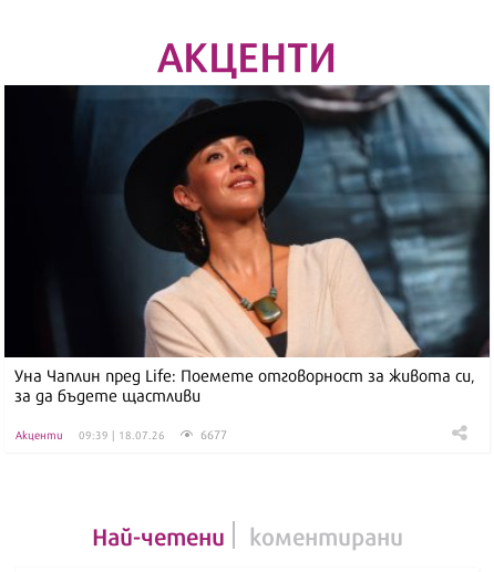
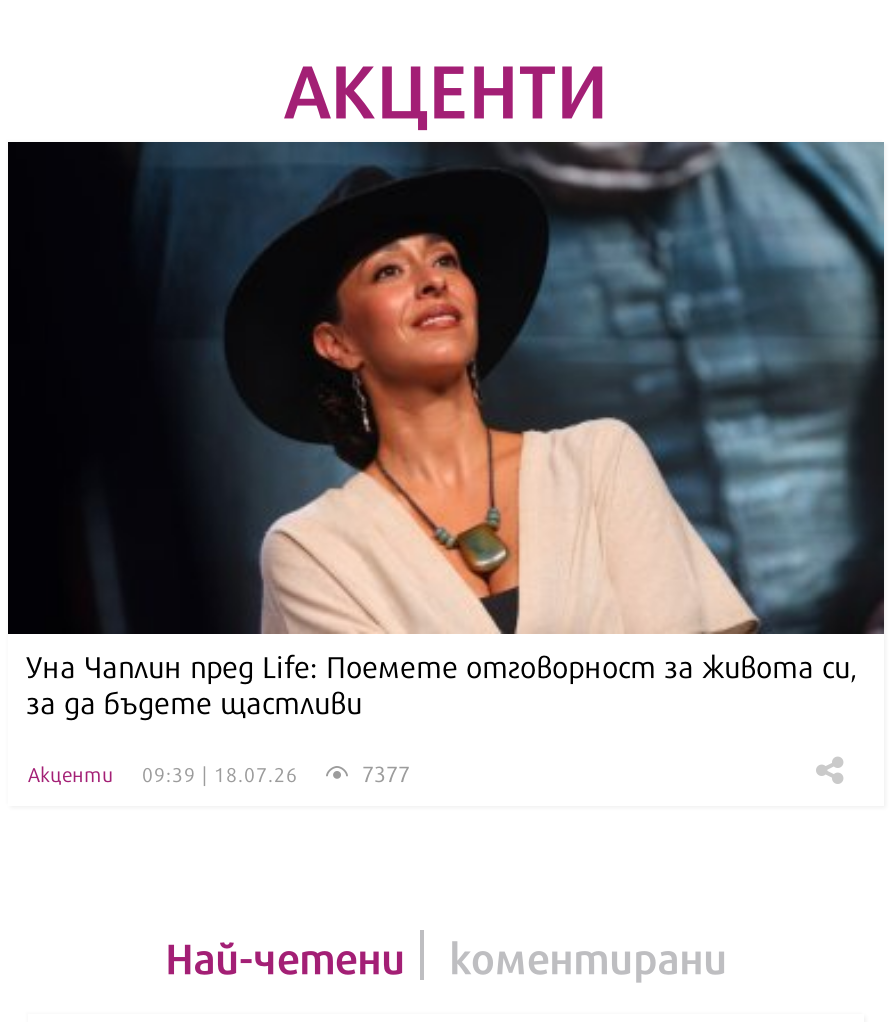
[197,425,227,443] 6677 -> [356,757,410,789] 7377

